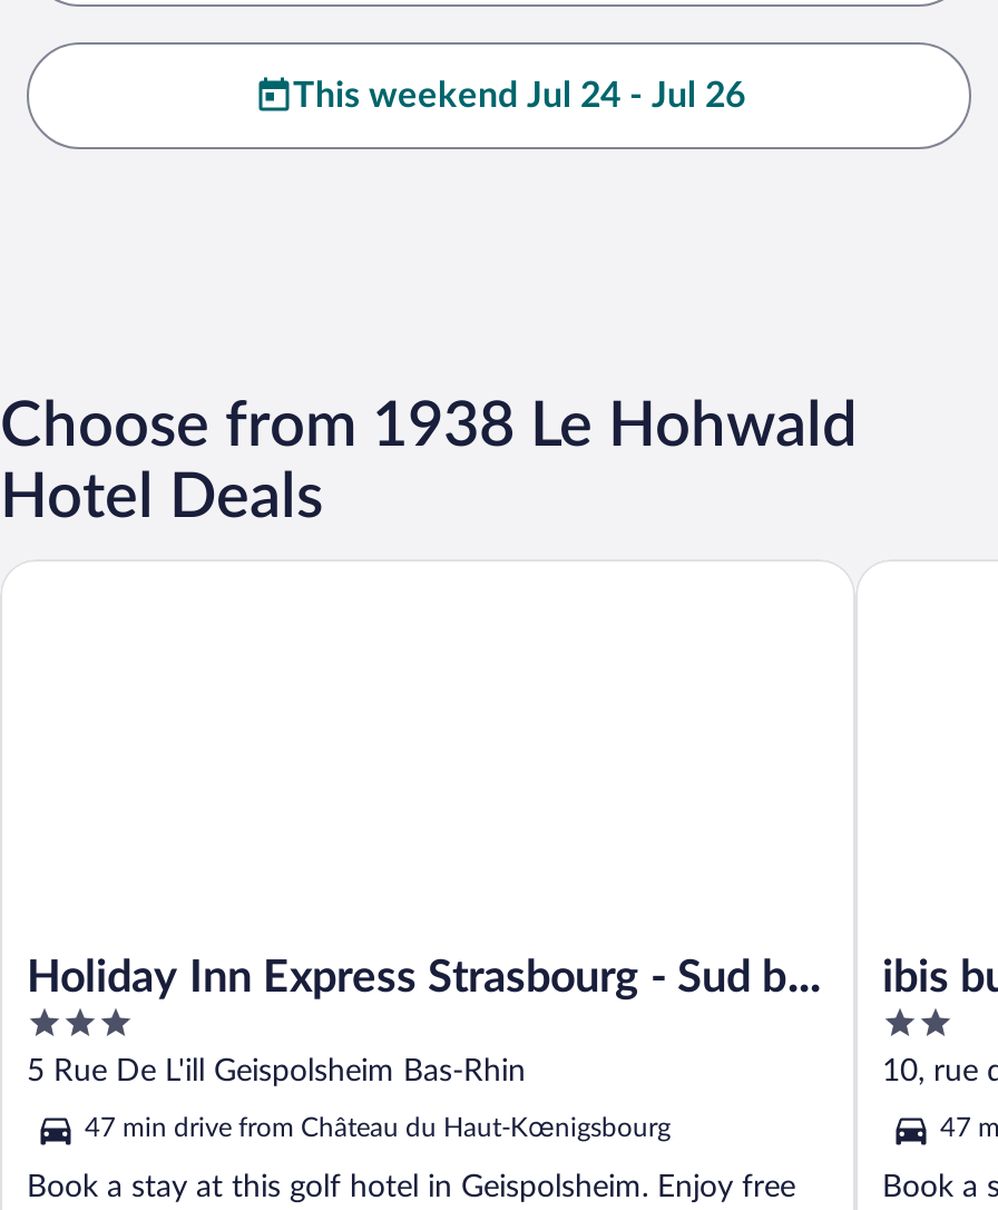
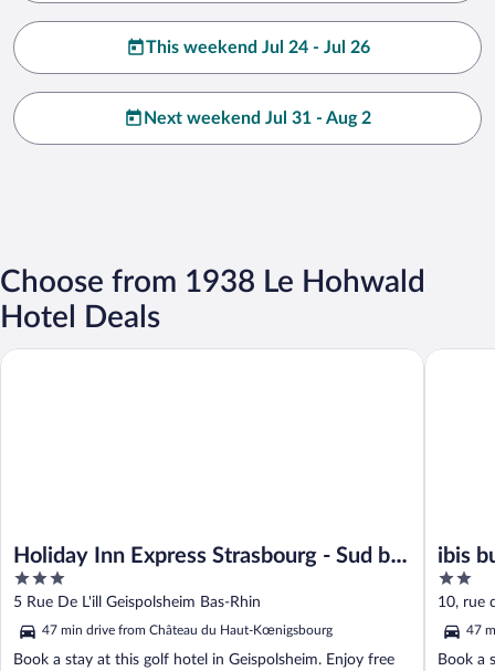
none -> [144,109,371,127] Next weekend Jul 31 - Aug 2

